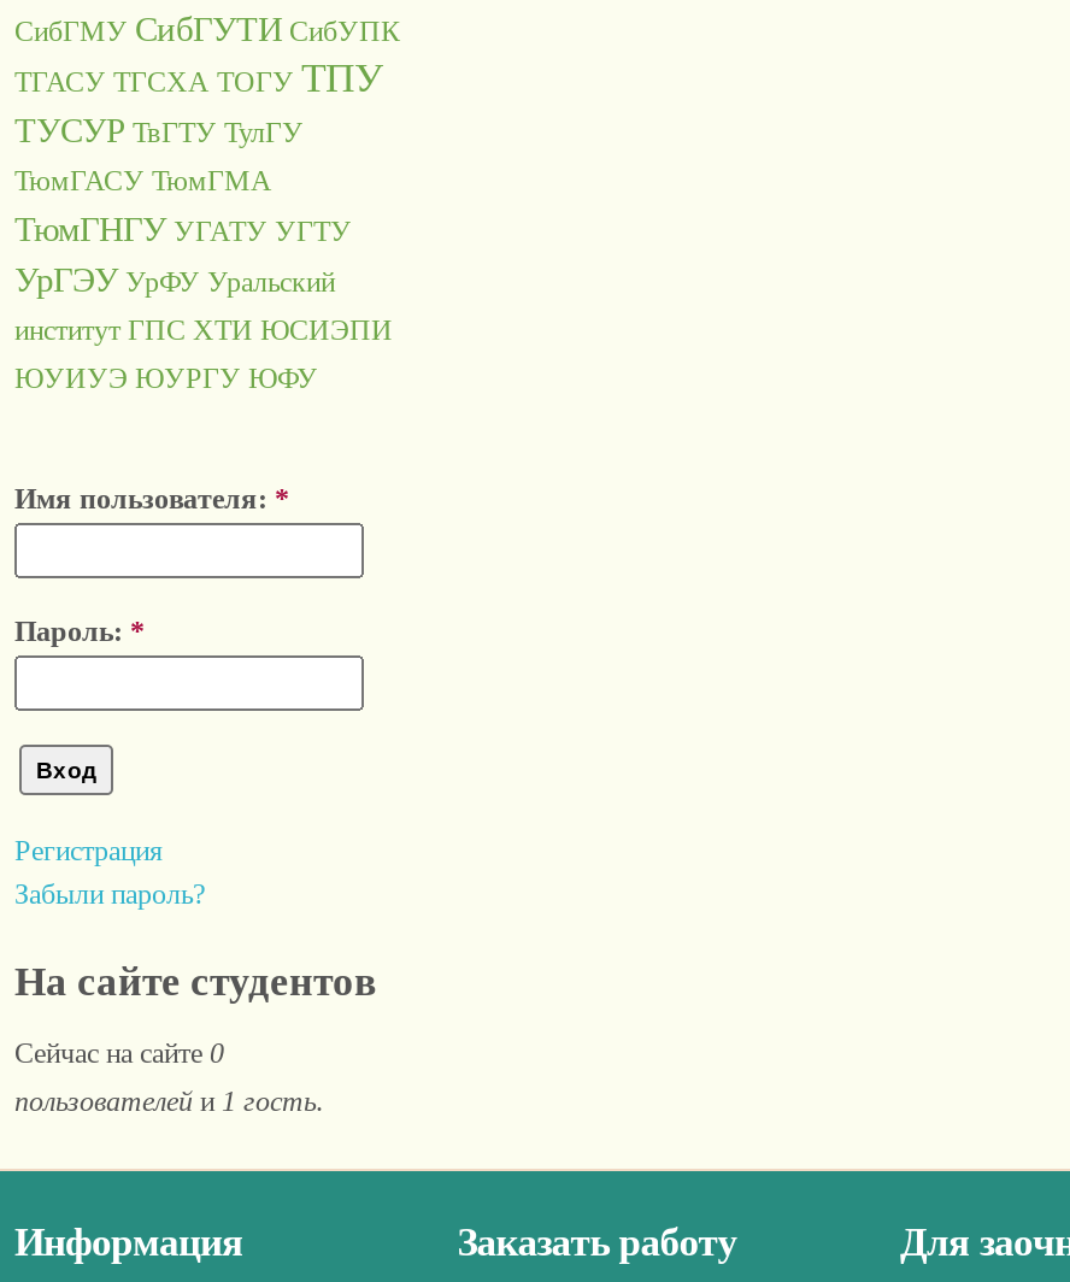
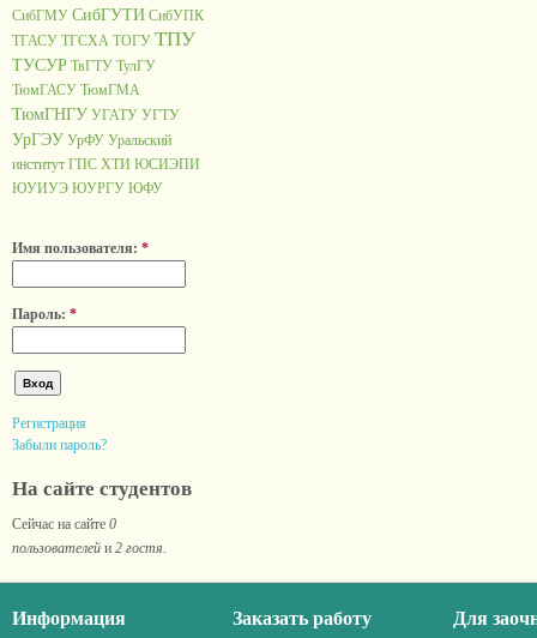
[14,1083,323,1117] пользователей и 1 гость. -> [12,539,167,556] пользователей и 2 гостя.

